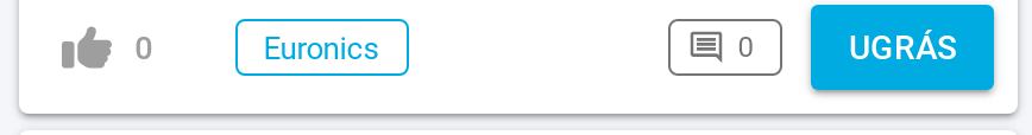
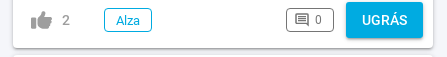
[135,28,380,66] 0 | Euronics -> [62,12,140,28] 2 | Alza

